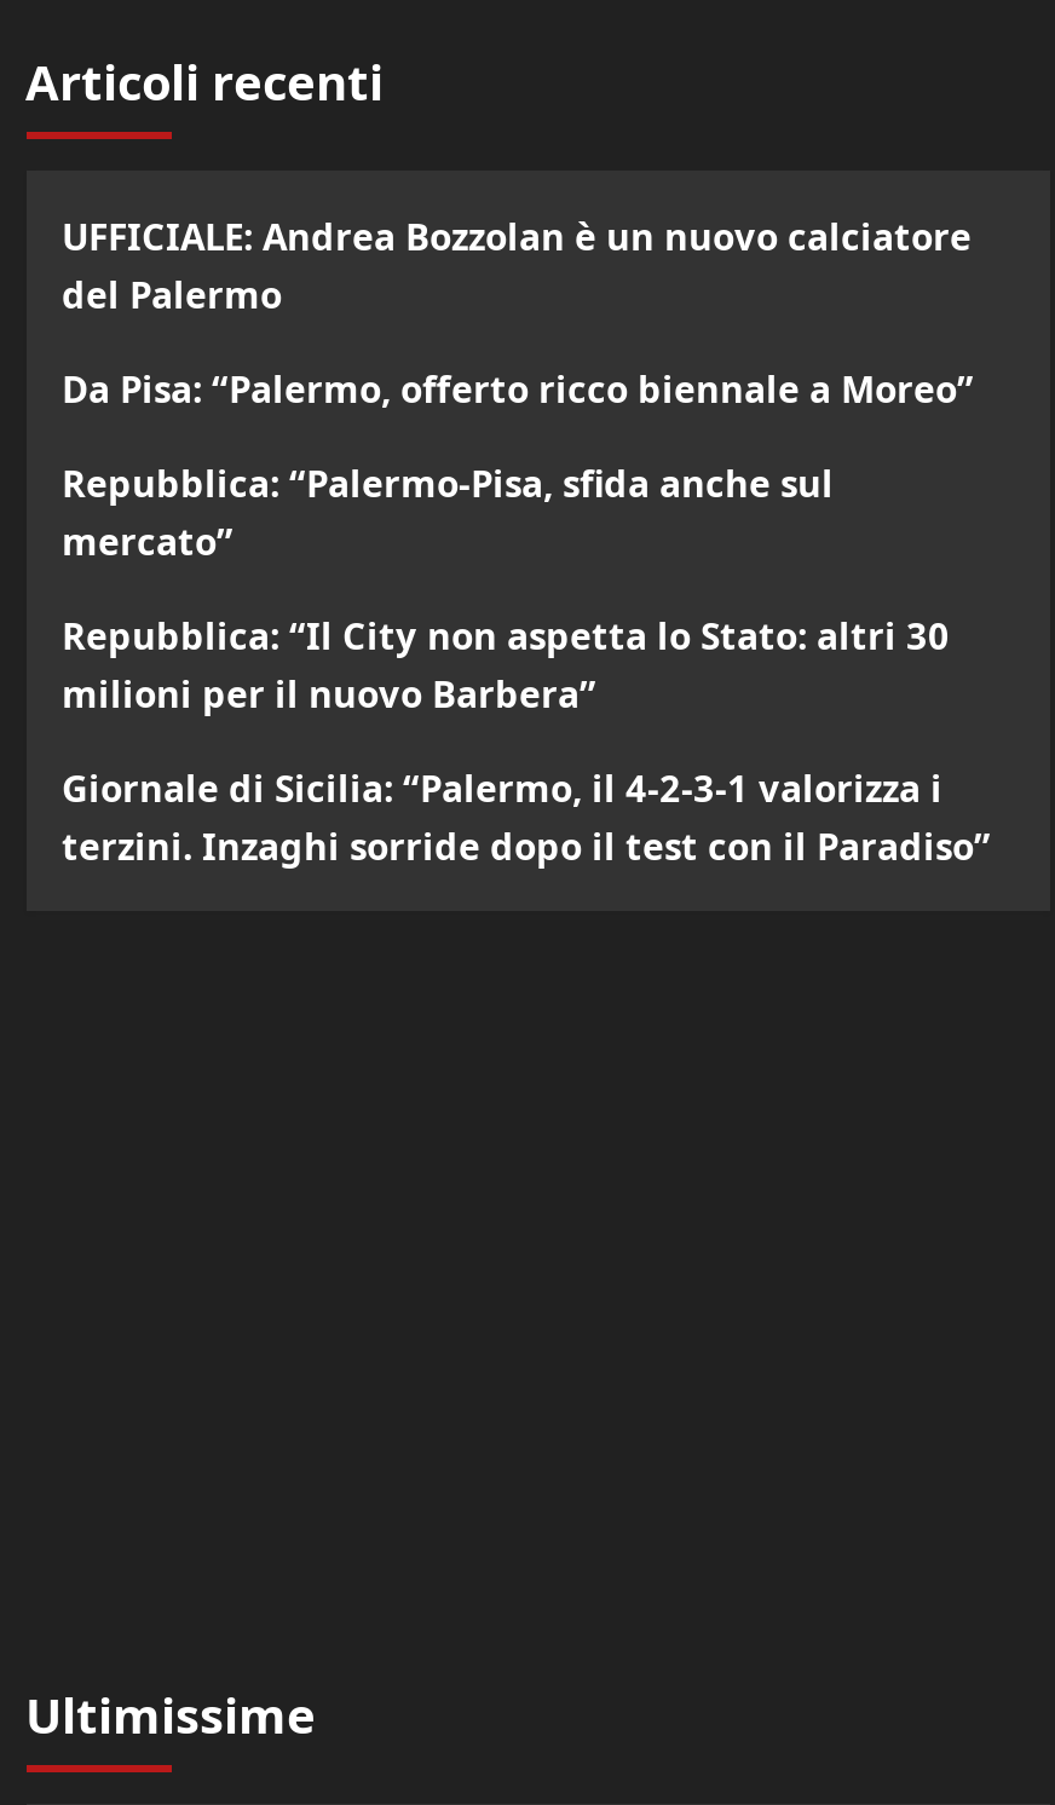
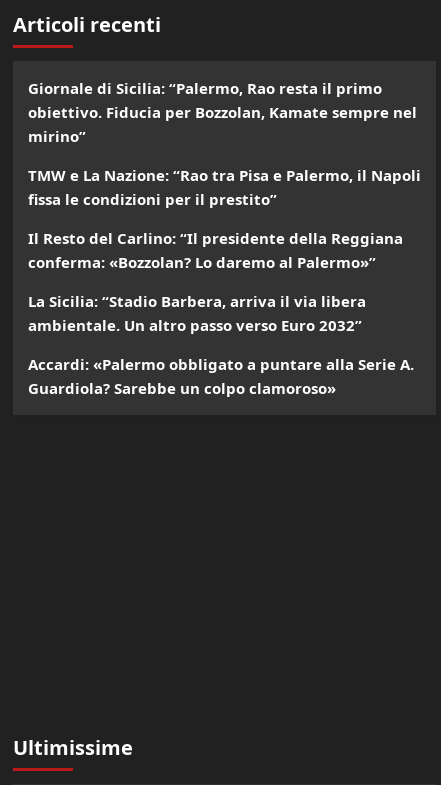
[62,210,972,317] UFFICIALE: Andrea Bozzolan è un nuovo calciatore | del Palermo -> [27,78,416,146] Giornale di Sicilia: “Palermo, Rao resta il primo | obiettivo. Fiducia per Bozzolan, Kamate sempre nel | mirino”
[62,363,974,411] Da Pisa: “Palermo, offerto ricco biennale a Moreo” -> [27,165,420,209] TMW e La Nazione: “Rao tra Pisa e Palermo, il Napoli | fissa le condizioni per il prestito”
[62,457,834,564] Repubblica: “Palermo-Pisa, sfida anche sul | mercato” -> [27,228,402,272] Il Resto del Carlino: “Il presidente della Reggiana | conferma: «Bozzolan? Lo daremo al Palermo»”
[62,609,950,716] Repubblica: “Il City non aspetta lo Stato: altri 30 | milioni per il nuovo Barbera” -> [27,291,365,335] La Sicilia: “Stadio Barbera, arriva il via libera | ambientale. Un altro passo verso Euro 2032”
[62,762,991,868] Giornale di Sicilia: “Palermo, il 4-2-3-1 valorizza i | terzini. Inzaghi sorride dopo il test con il Paradiso” -> [27,354,413,398] Accardi: «Palermo obbligato a puntare alla Serie A. | Guardiola? Sarebbe un colpo clamoroso»

